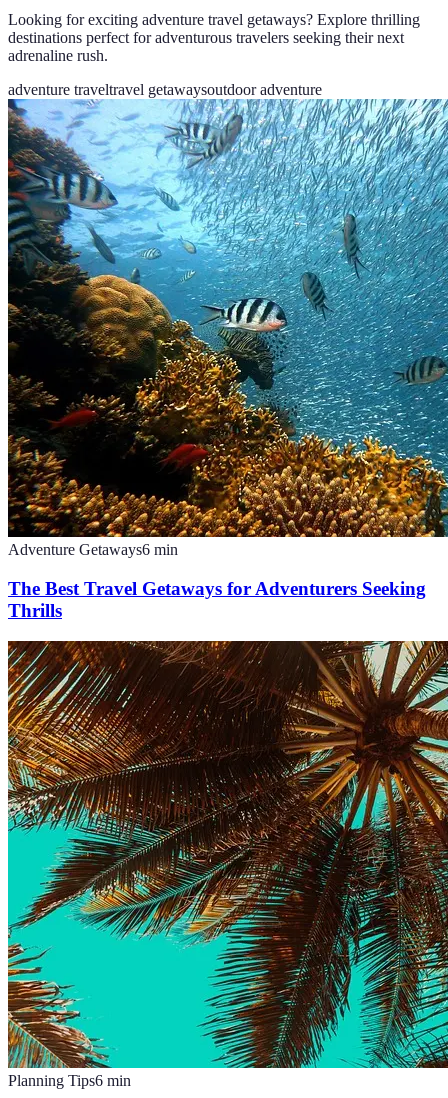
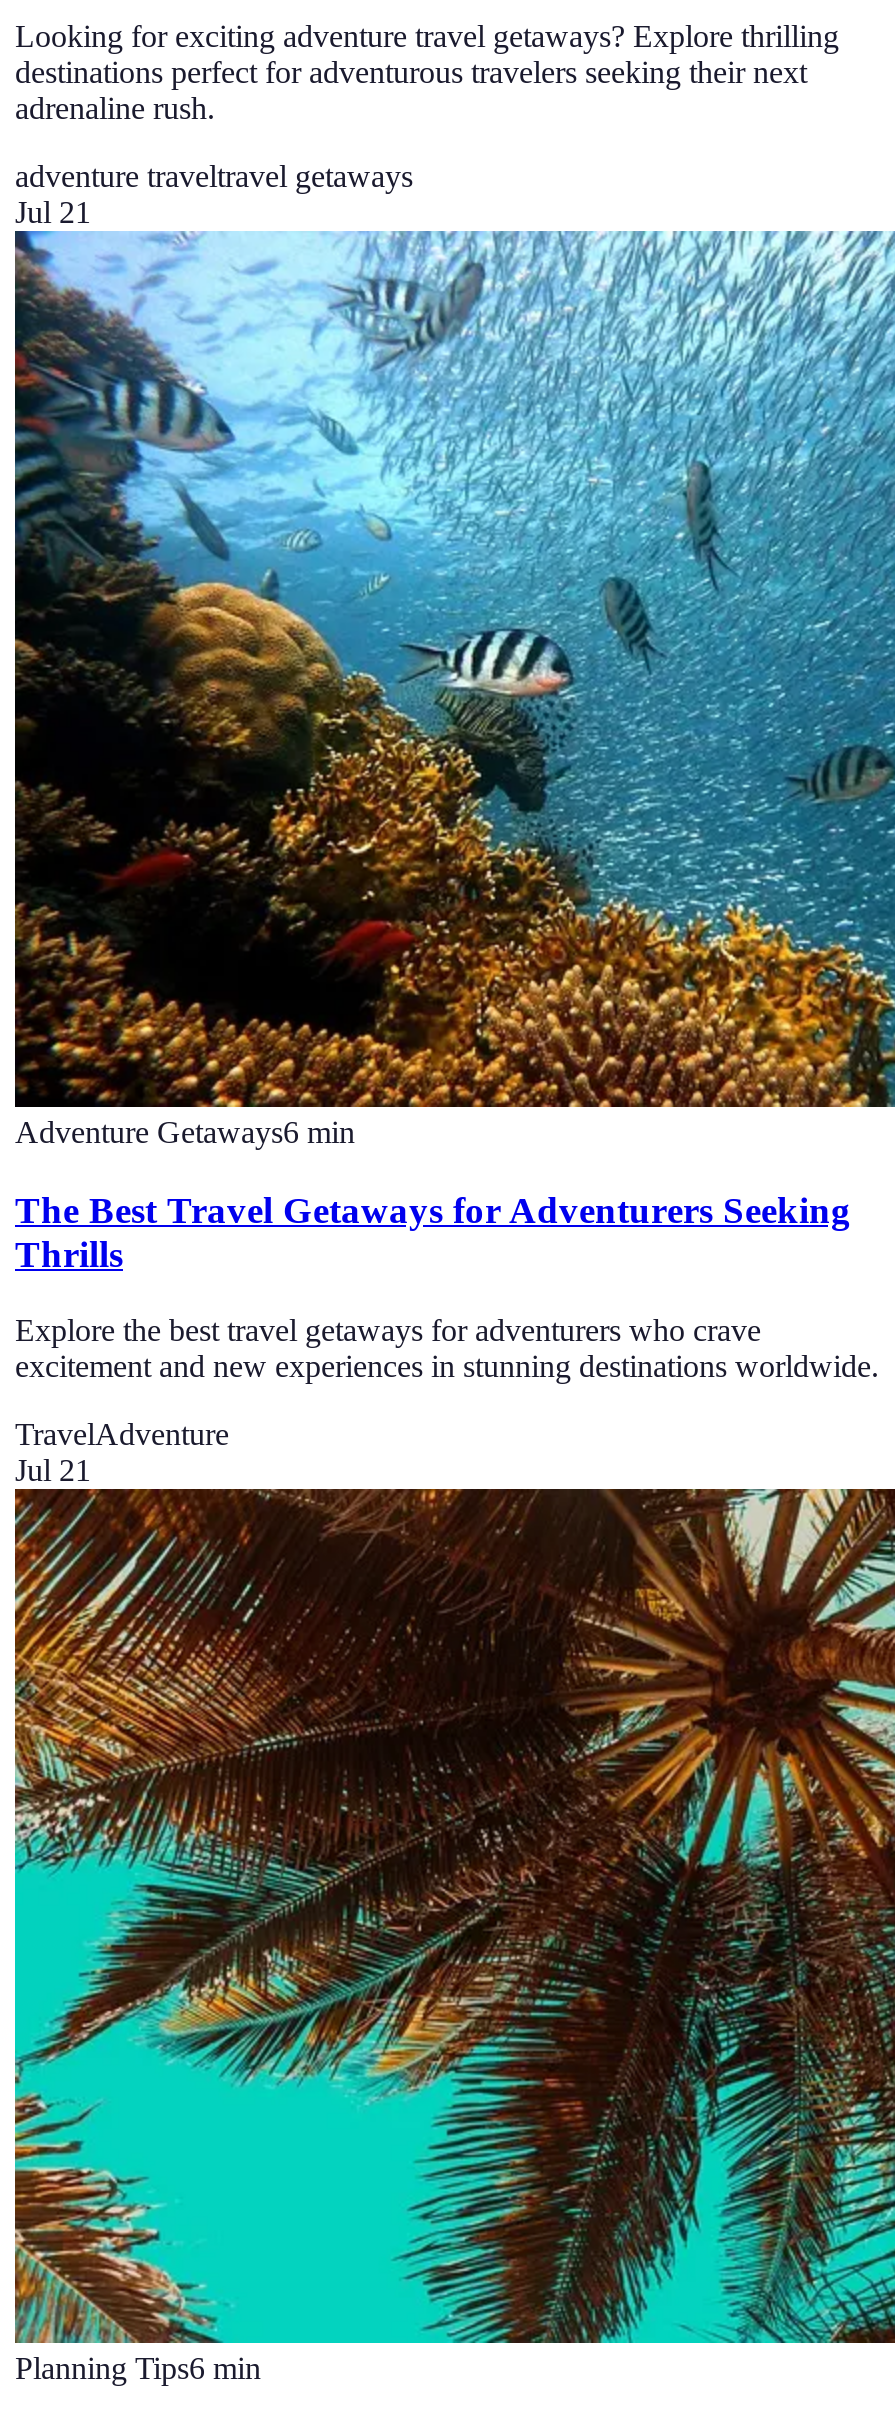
[8,81,322,98] adventure traveltravel getawaysoutdoor adventure -> [15,158,413,228] adventure traveltravel getaways | Jul 21
none -> [15,1313,879,1487] Explore the best travel getaways for adventurers who crave | excitement and new experiences in stunning destinations worldwide. | TravelAdventure | Jul 21

